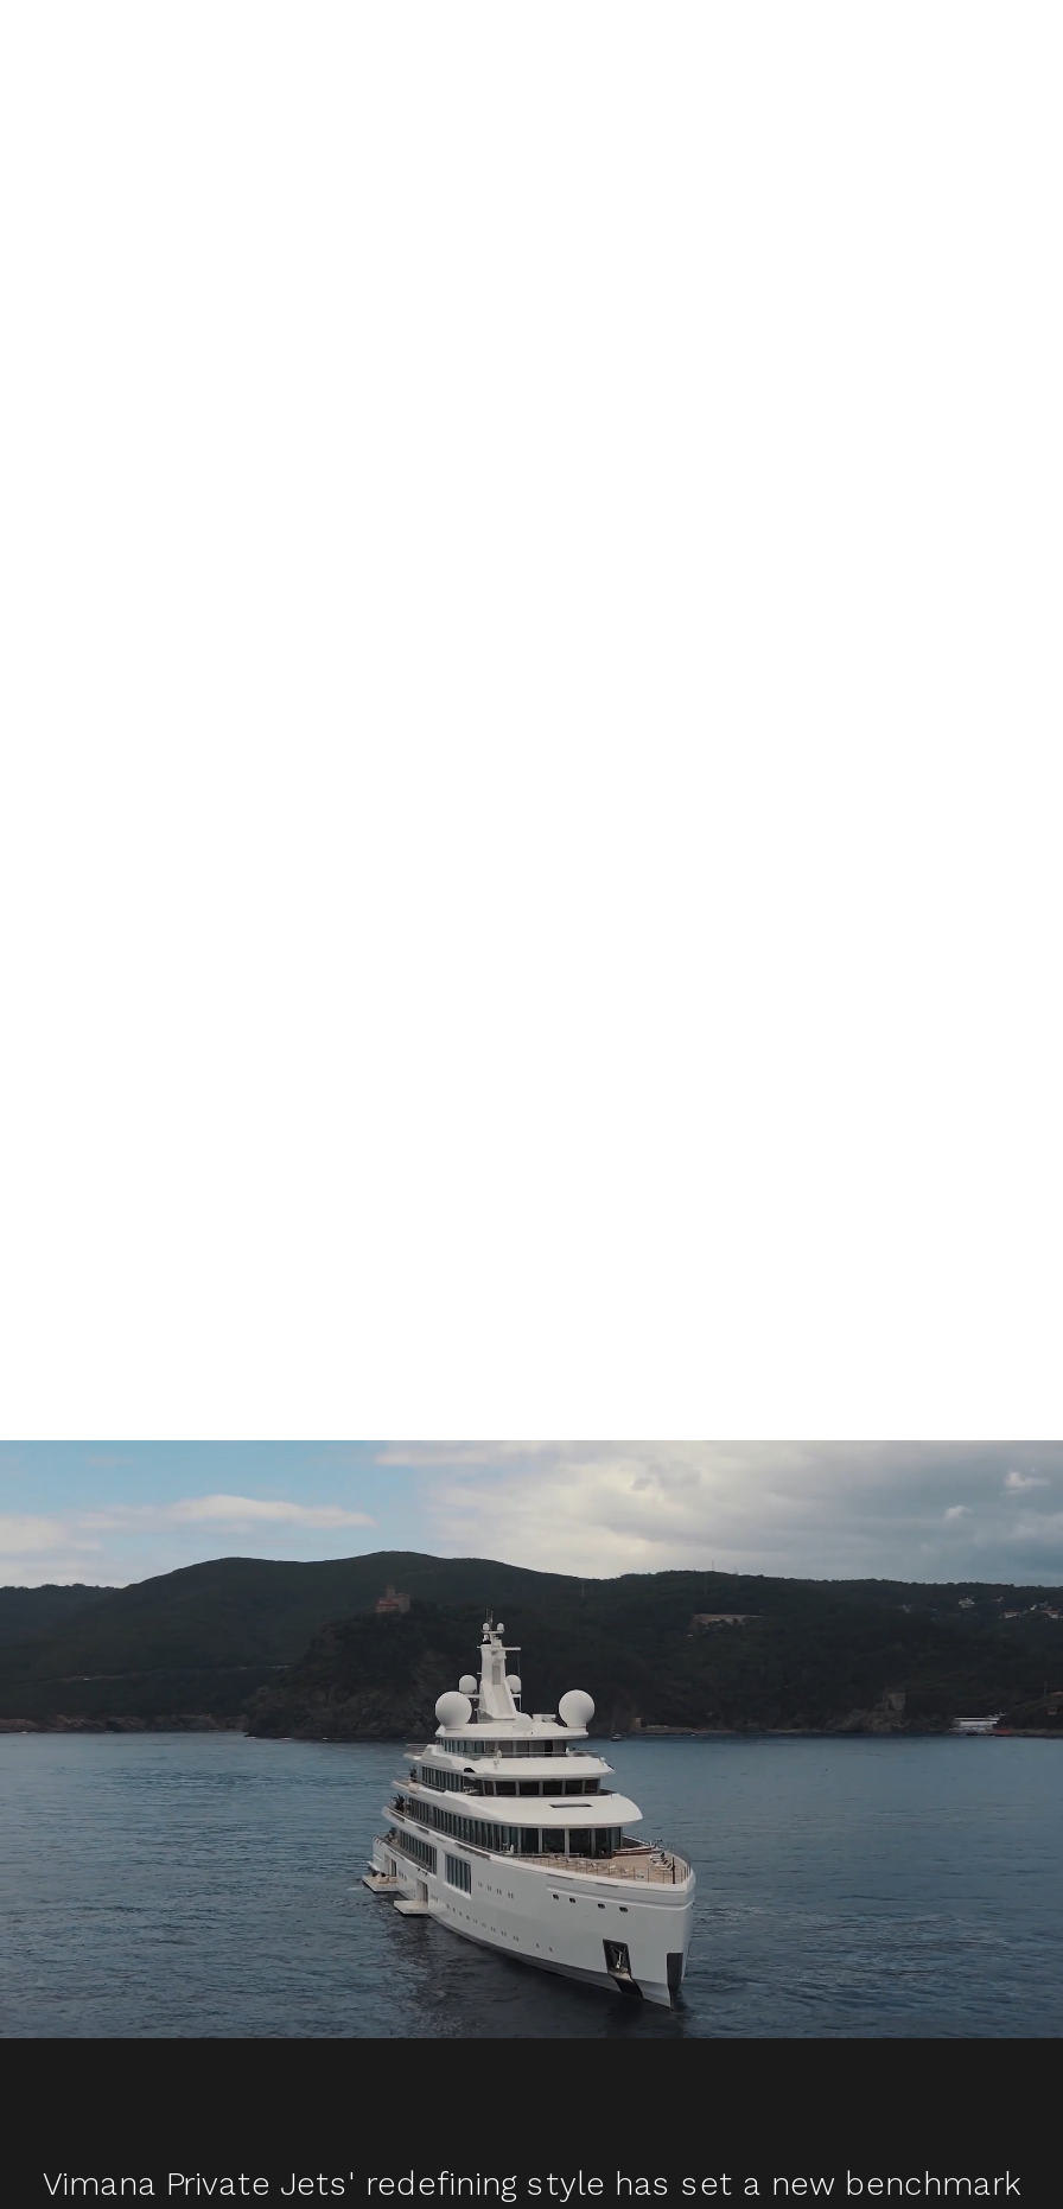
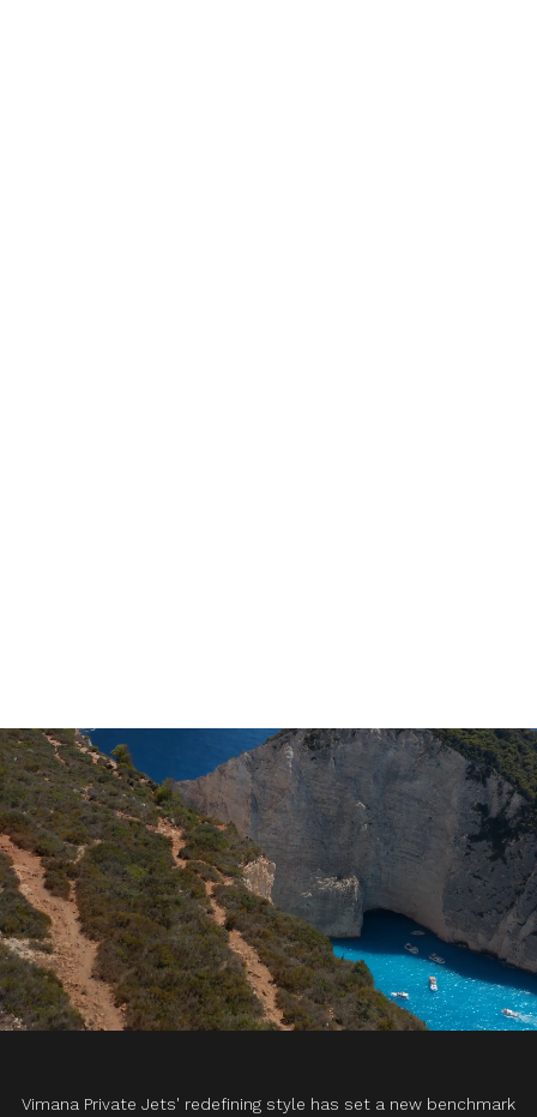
[7,1440,1056,2038] [image] -> [4,727,533,1031] [image]

